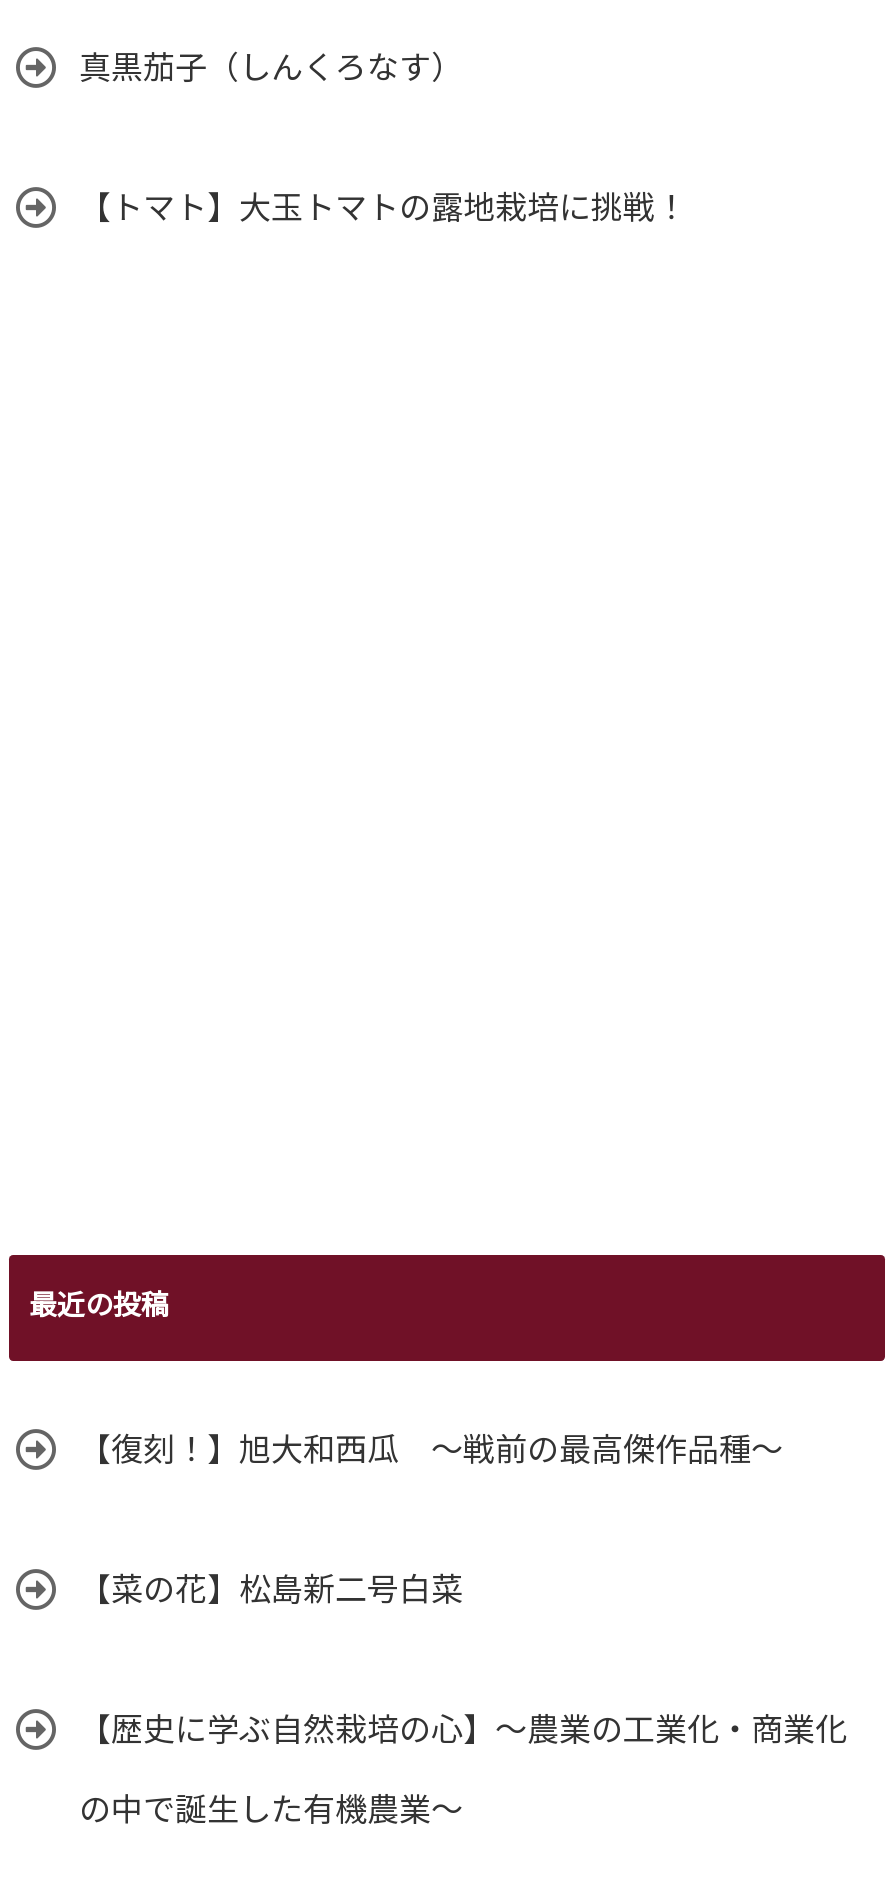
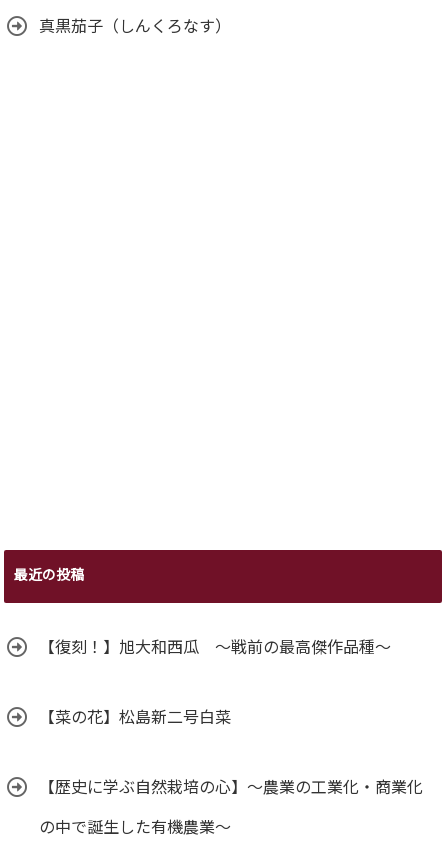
[79,193,687,225] 【トマト】大玉トマトの露地栽培に挑戦！ -> none

